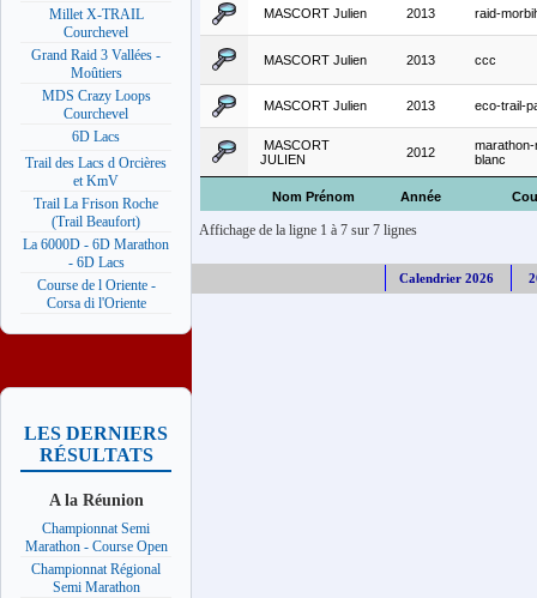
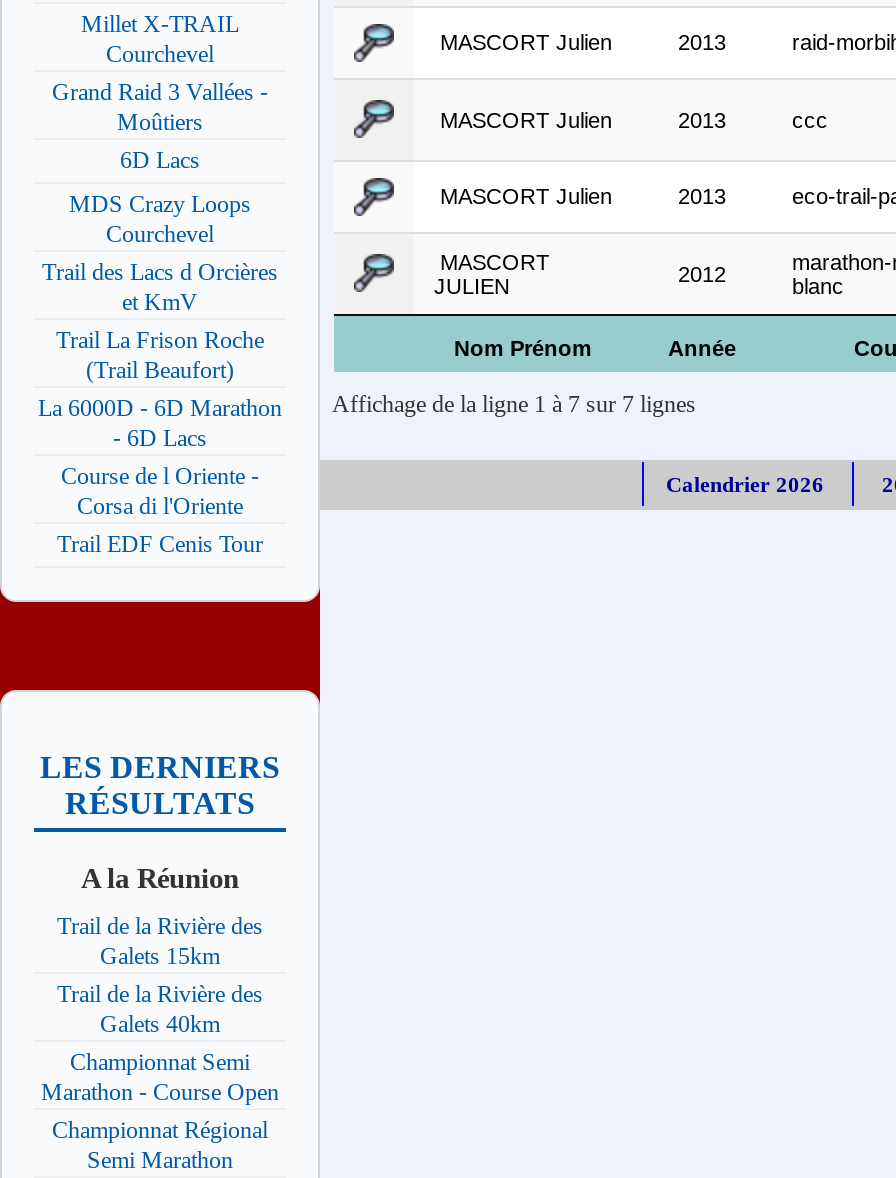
none -> [120,147,200,175] 6D Lacs
[72,129,120,145] 6D Lacs -> none
none -> [57,531,263,559] Trail EDF Cenis Tour
none -> [57,913,263,1035] Trail de la Rivière des | Galets 15km | Trail de la Rivière des | Galets 40km

